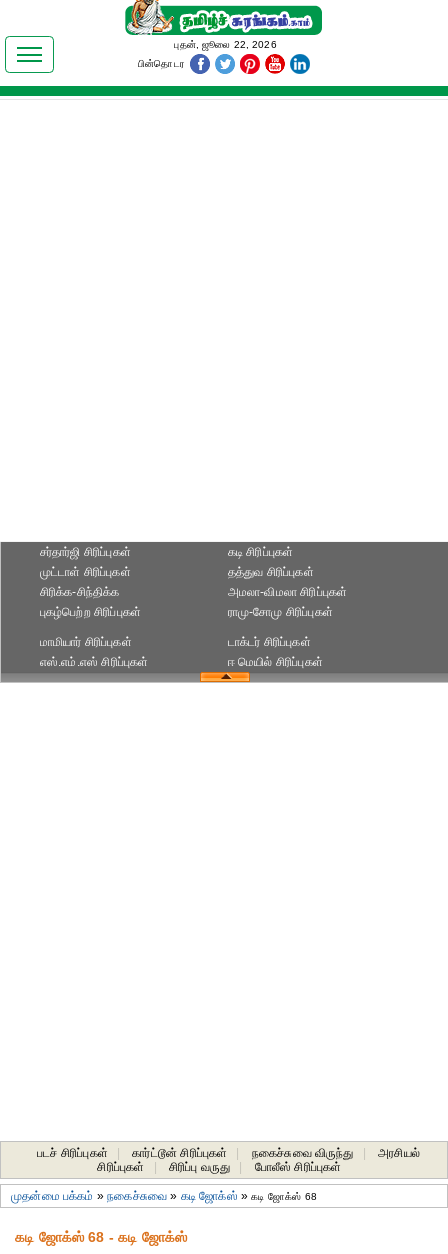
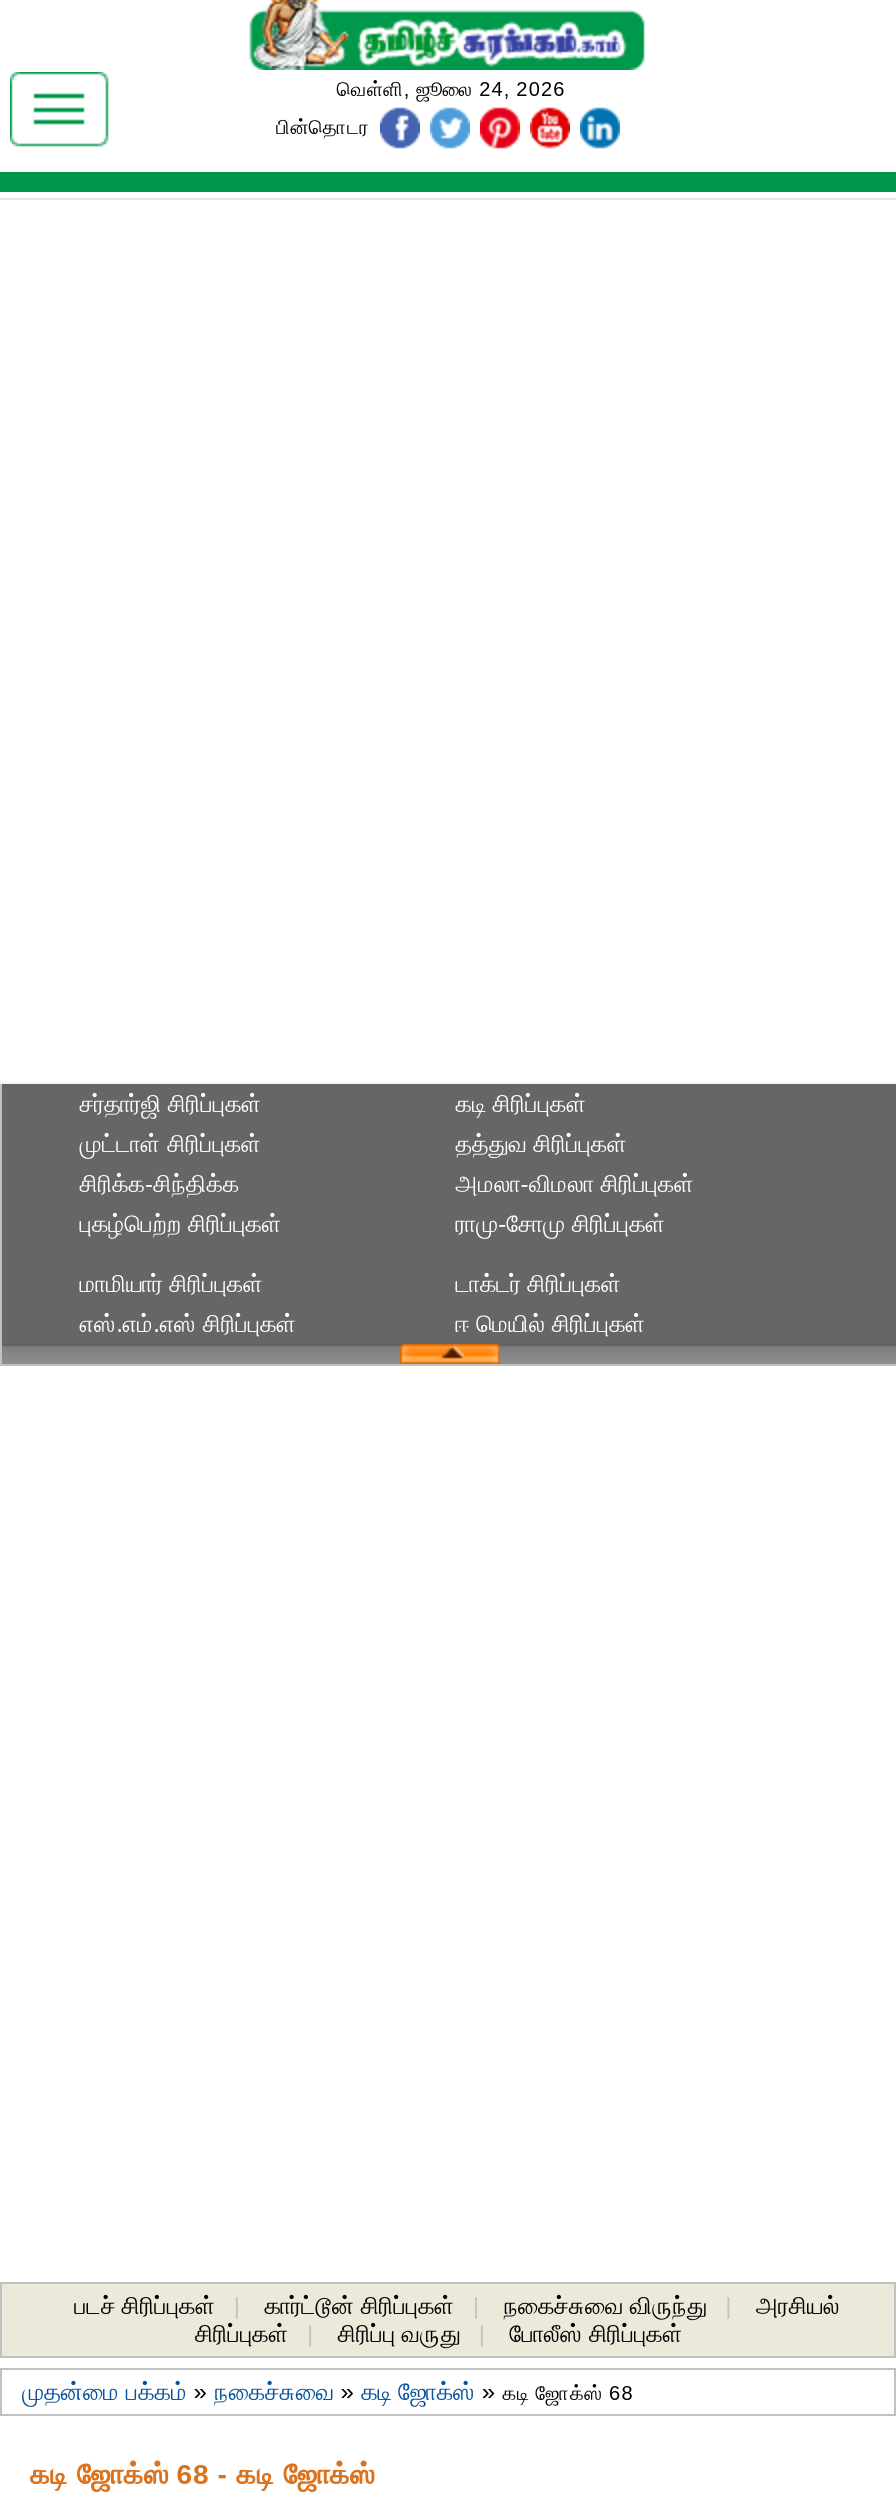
[171,39,277,50] புதன், ஜூலை 22, 2026 -> [330,78,566,100] வெள்ளி, ஜூலை 24, 2026

